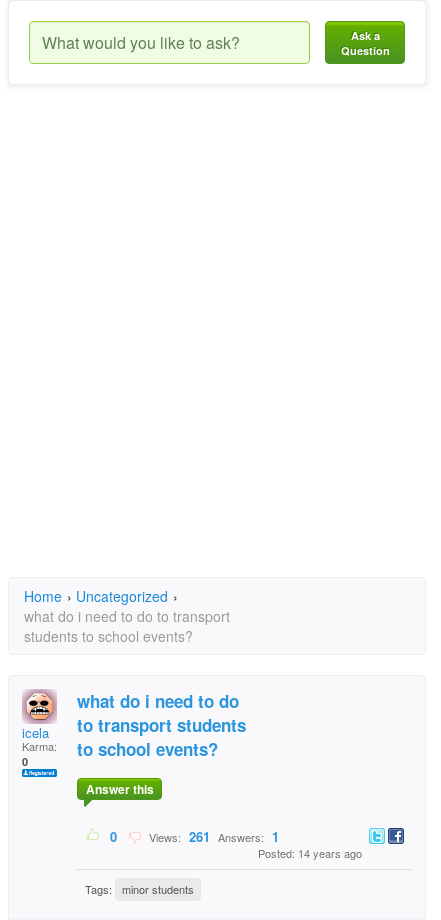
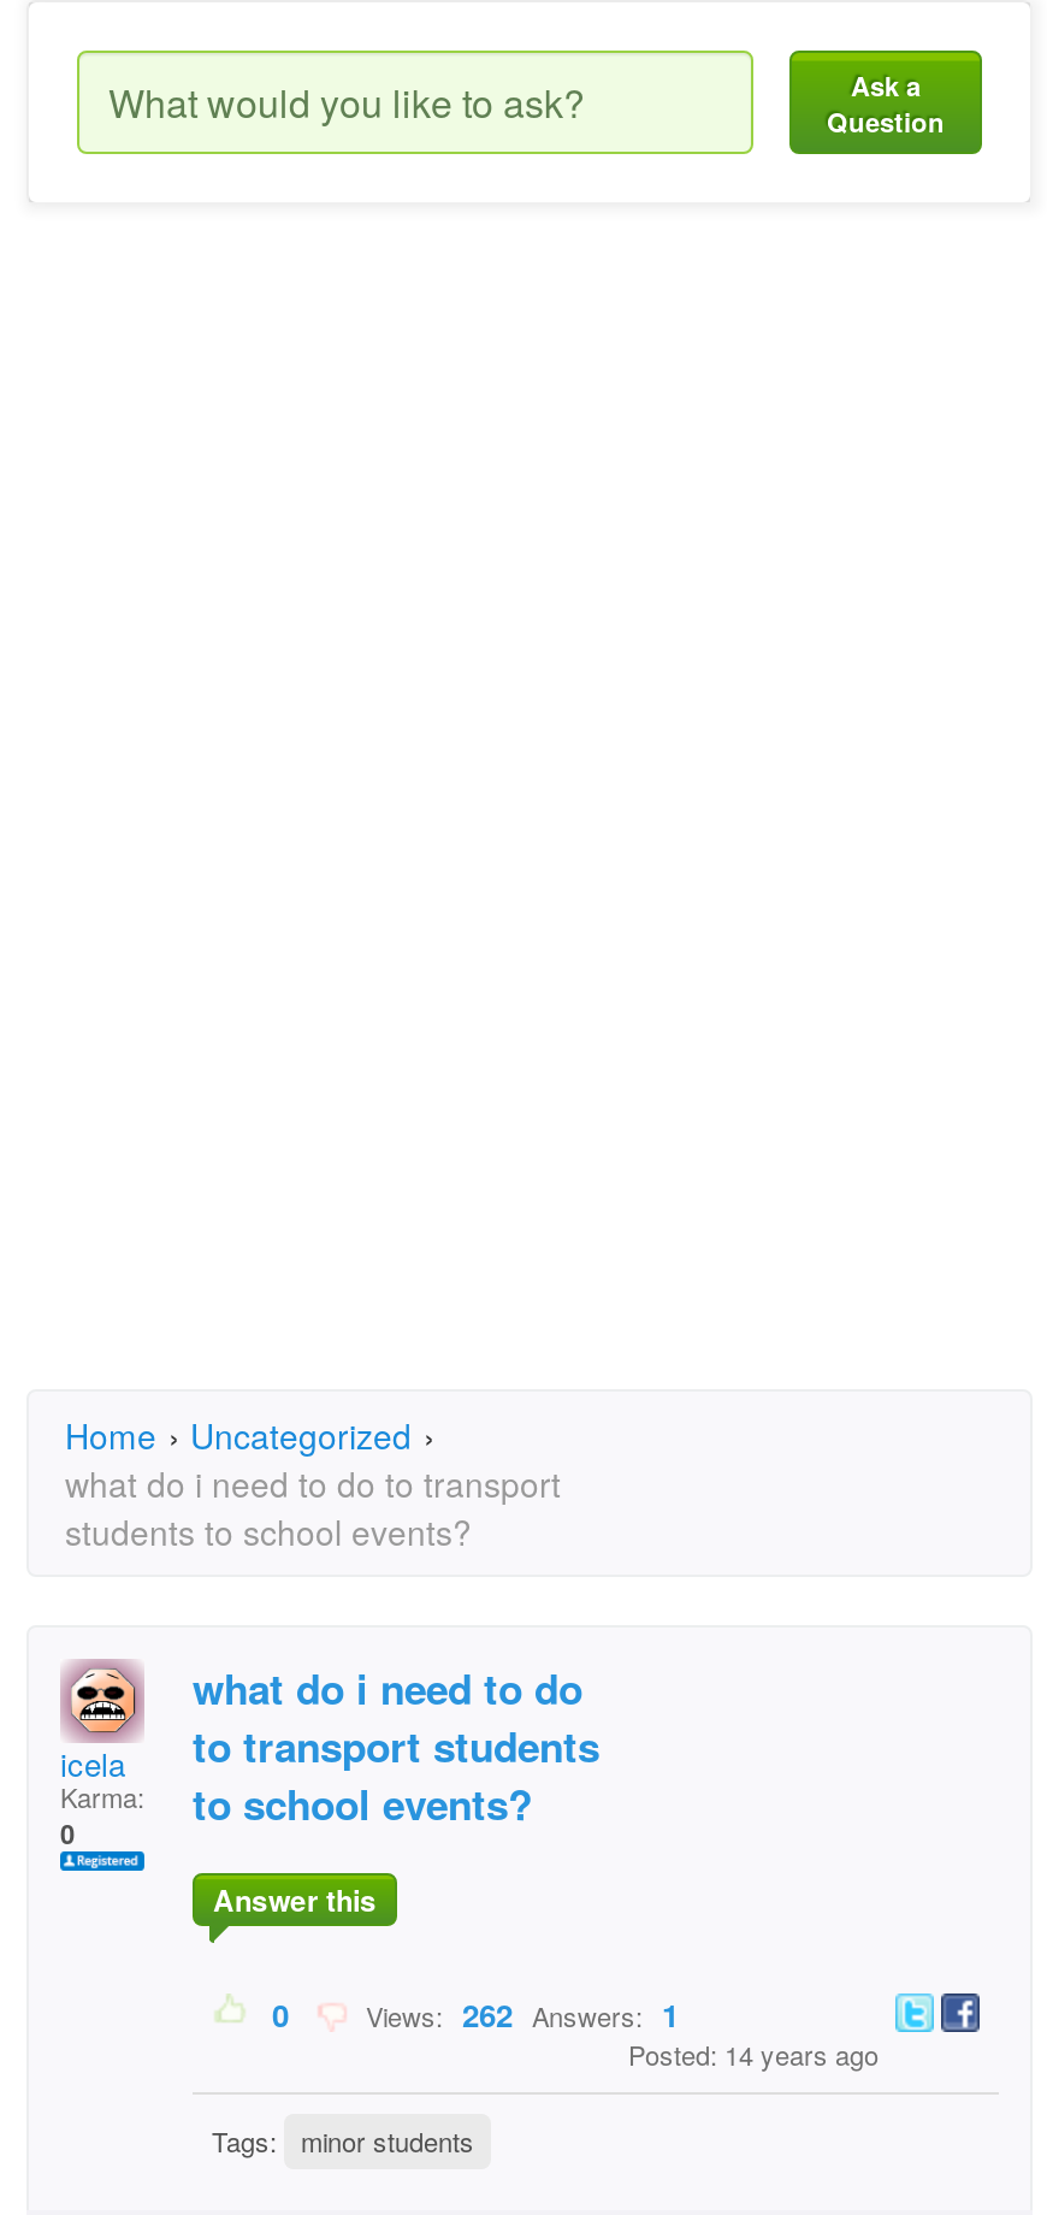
[143,827,279,846] Views: 261 Answers: 1 -> [351,1991,679,2037] Views: 262 Answers: 1

